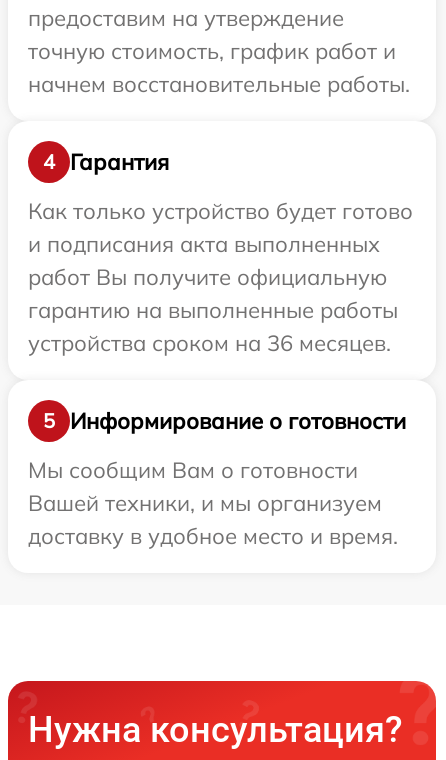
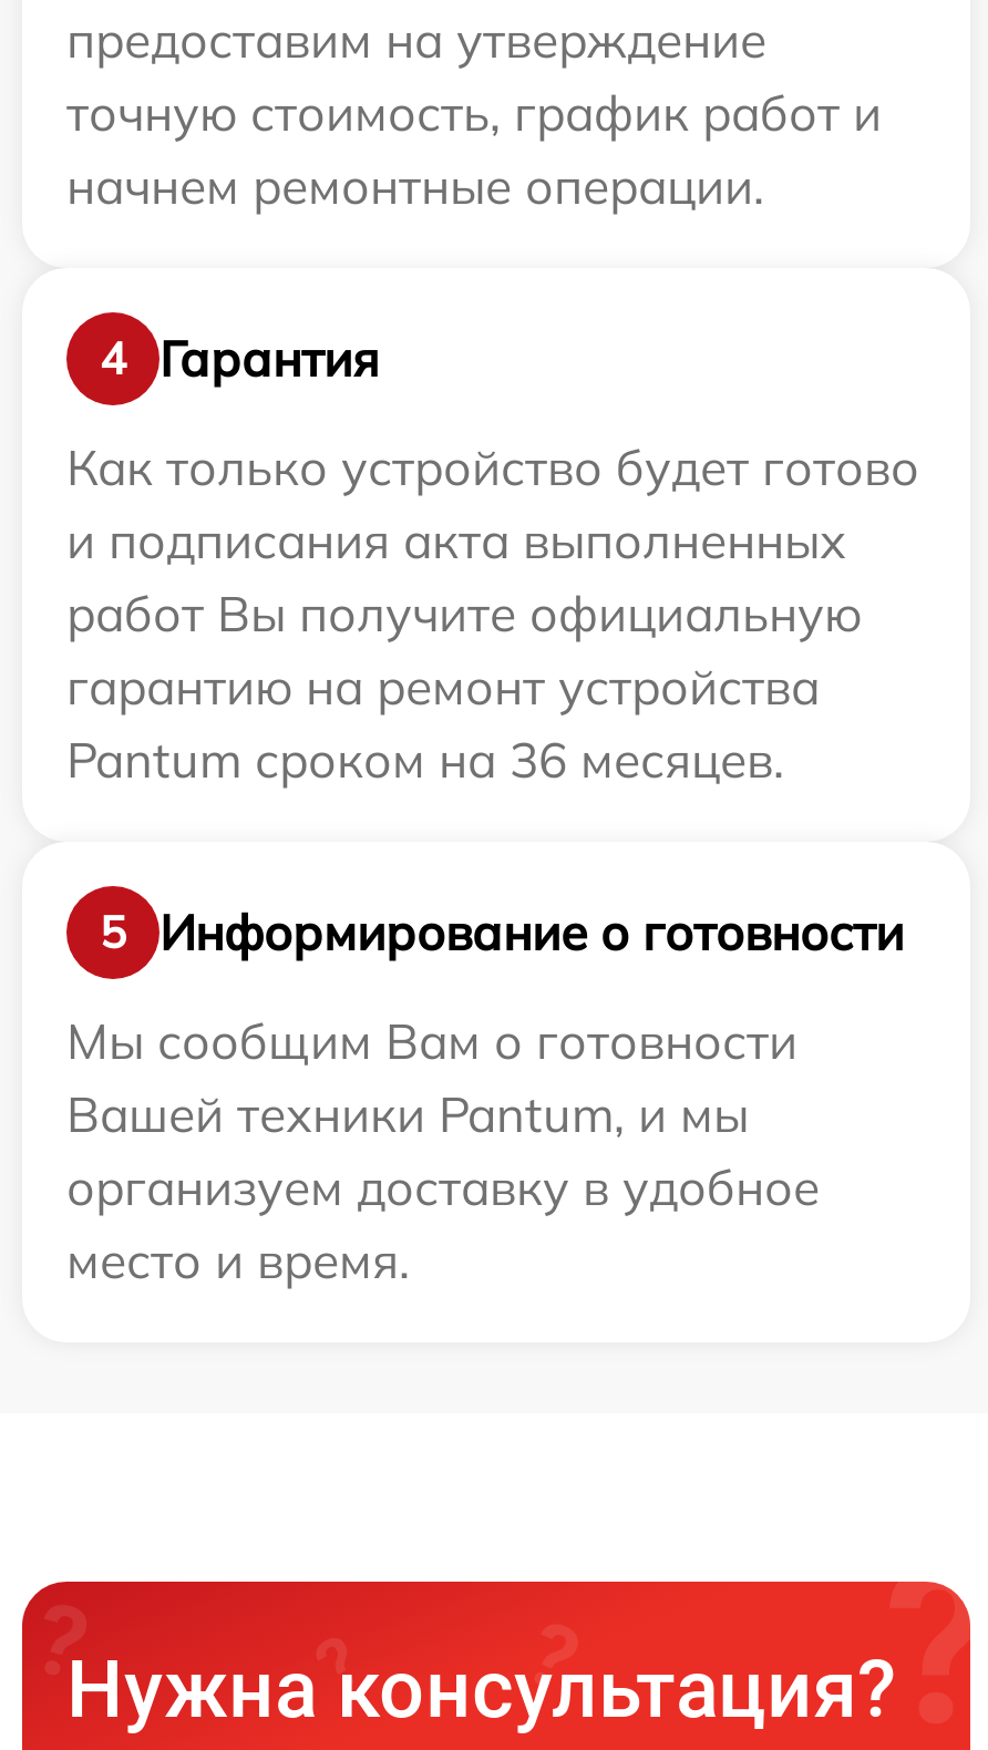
[28,70,410,98] начнем восстановительные работы. -> [66,155,764,217] начнем ремонтные операции.
[28,296,398,324] гарантию на выполненные работы -> [66,656,820,718] гарантию на ремонт устройства
[28,329,391,357] устройства сроком на 36 месяцев. -> [66,729,784,791] Pantum сроком на 36 месяцев.
[28,489,398,550] Вашей техники, и мы организуем | доставку в удобное место и время. -> [66,1083,820,1292] Вашей техники Pantum, и мы | организуем доставку в удобное | место и время.

